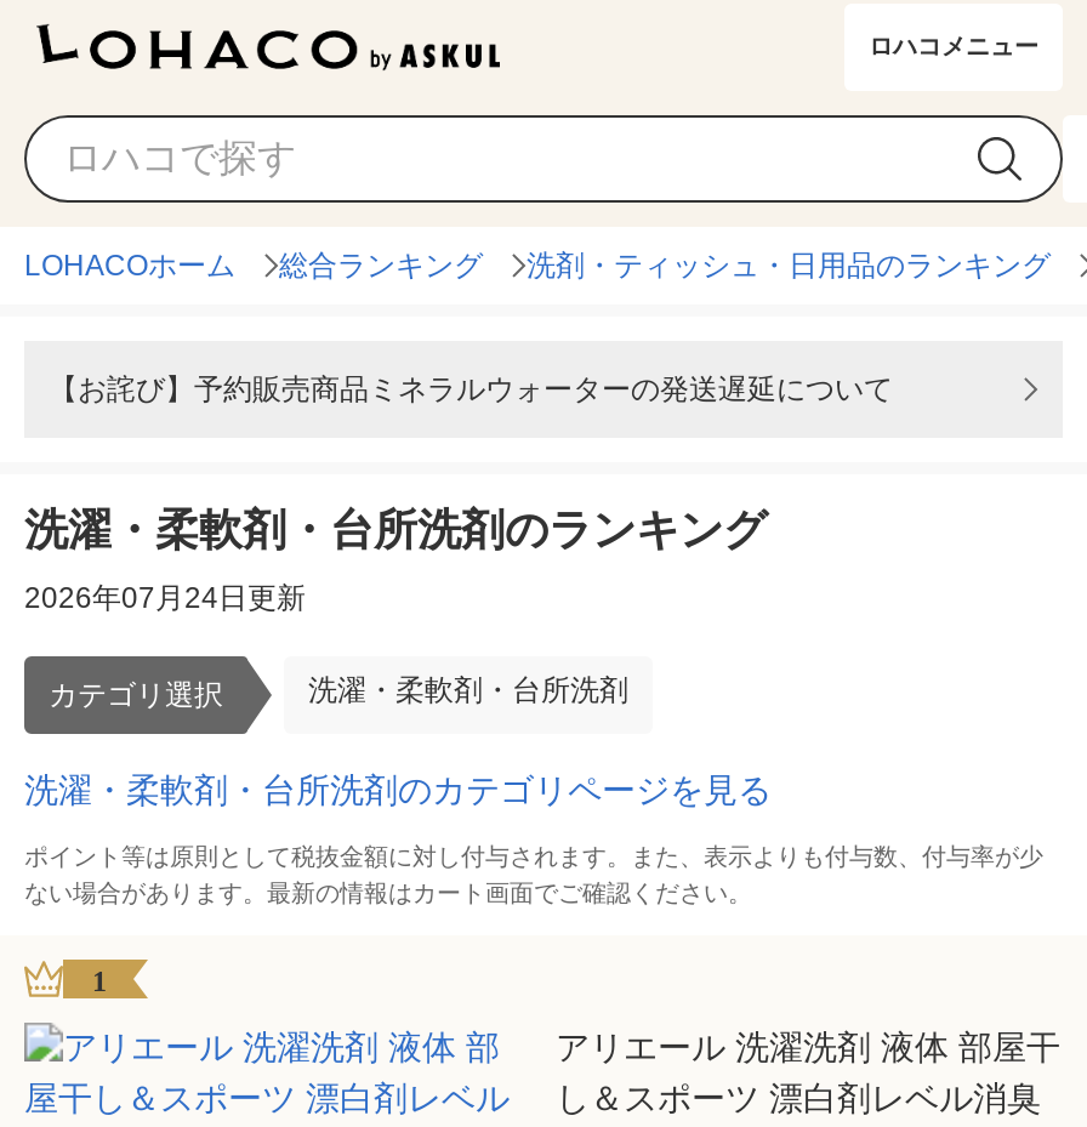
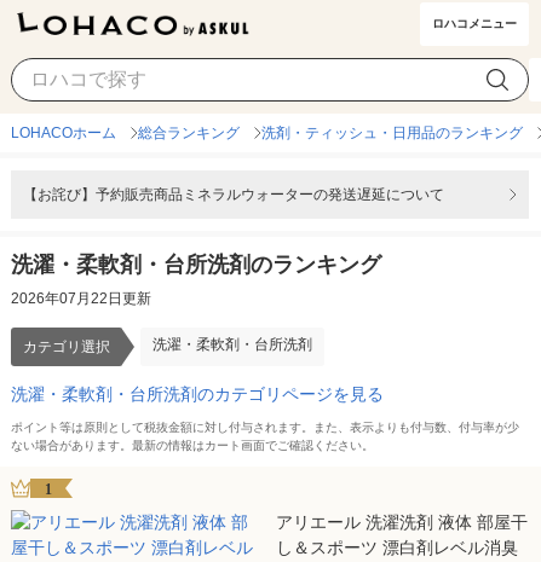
[24,581,306,615] 2026年07月24日更新 -> [11,290,151,307] 2026年07月22日更新

